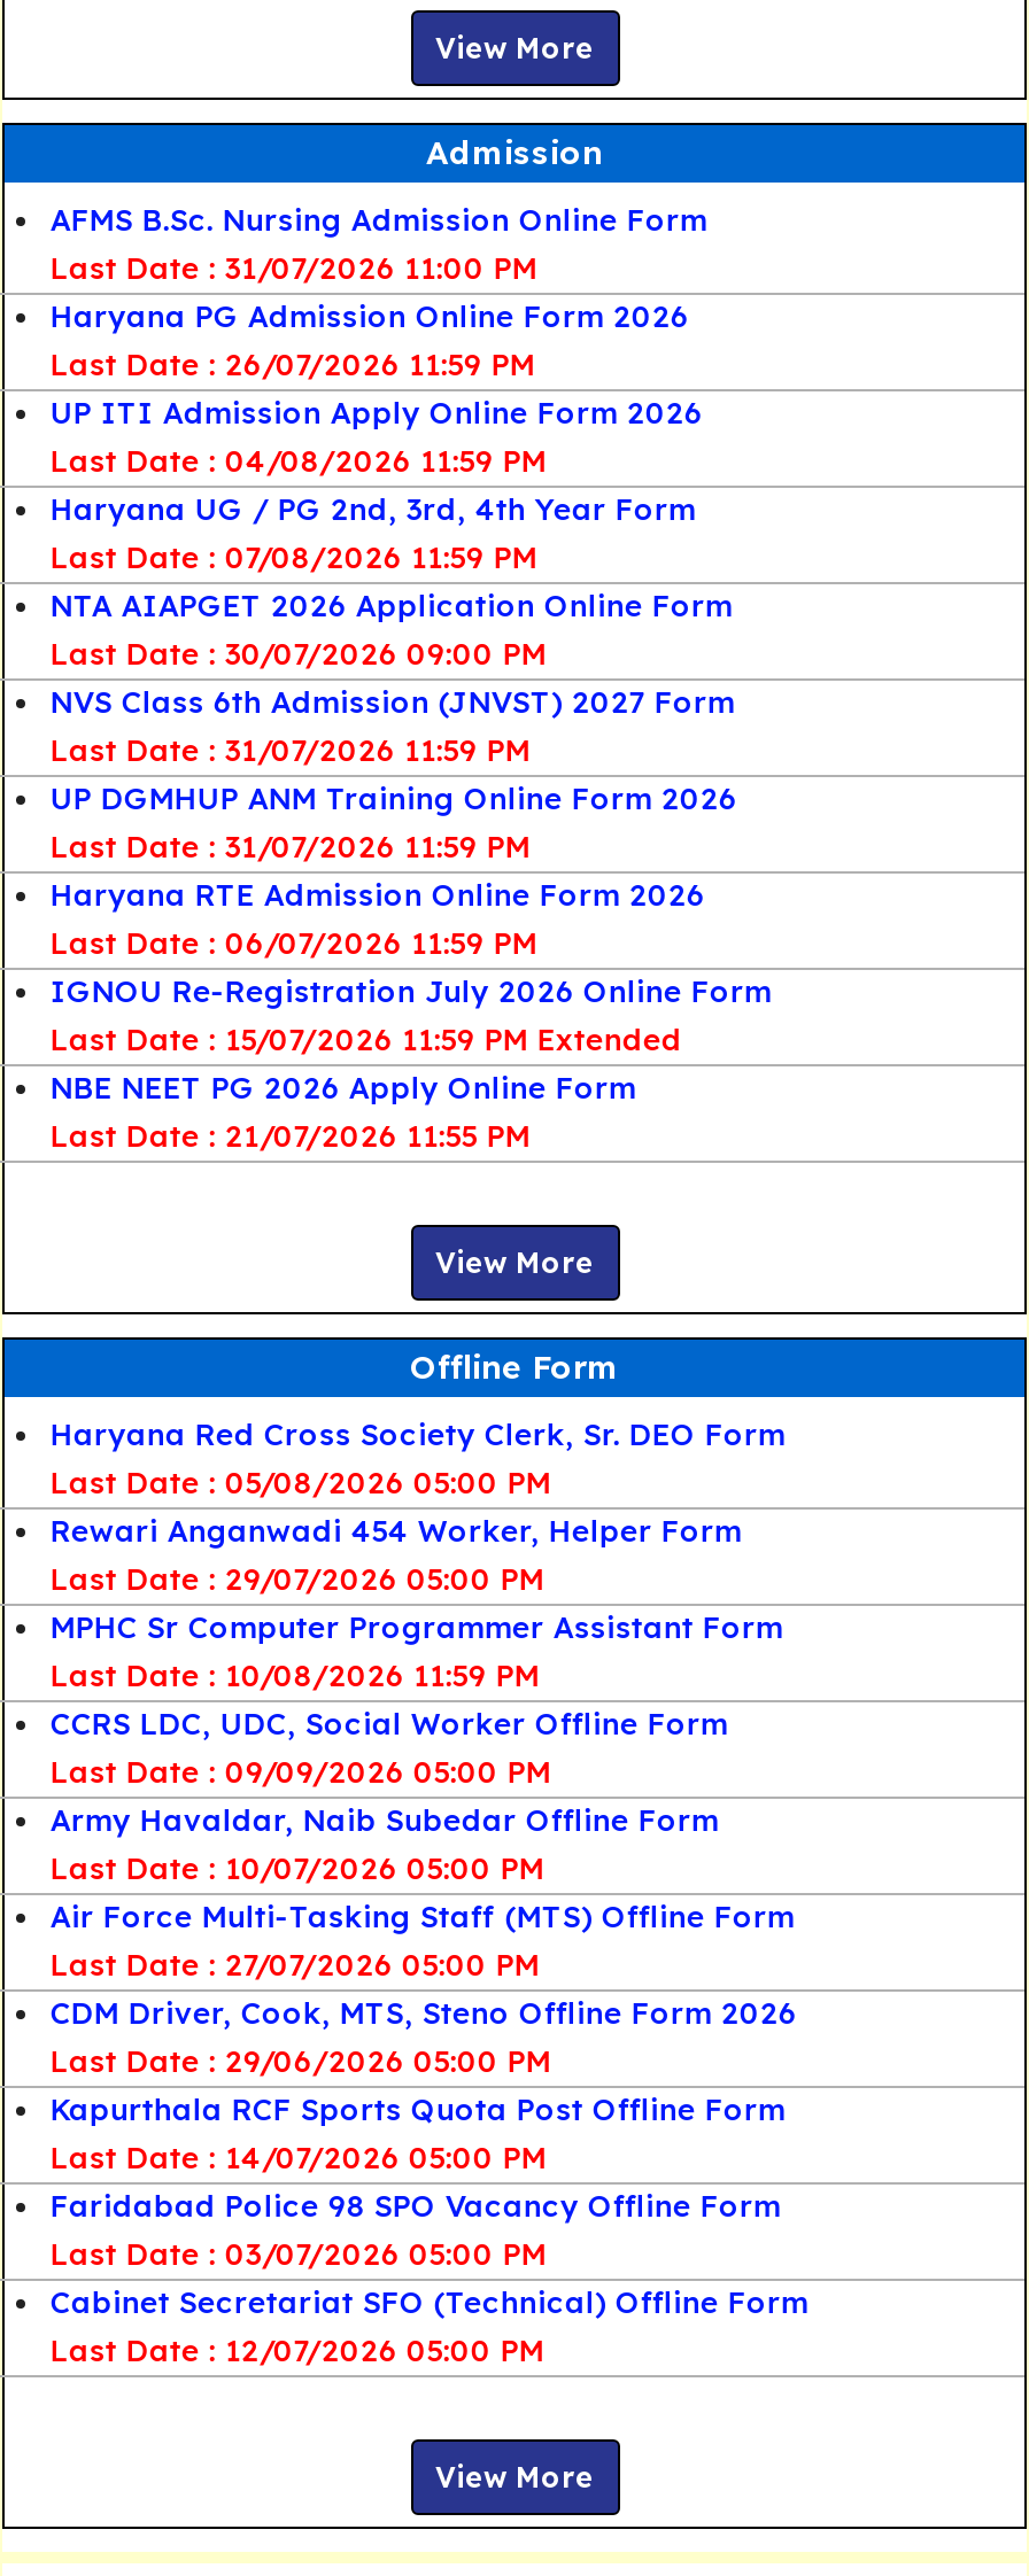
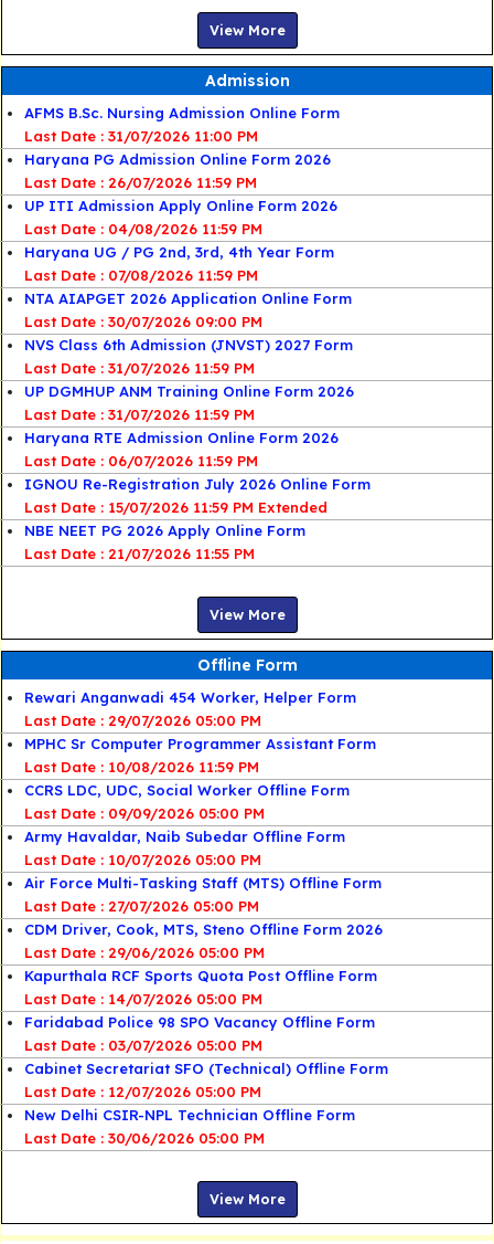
[50,1416,785,1501] Haryana Red Cross Society Clerk, Sr. DEO Form | Last Date : 05/08/2026 05:00 PM -> none
moved [50,1513,808,2369] -> [24,689,388,1101]: Rewari Anganwadi 454 Worker, Helper Form | Last Date : 29/07/2026 05:00 PM | MPHC Sr Computer Programmer Assistant Form | ... | Cabinet Secretariat SFO (Technical) Offline Form | Last Date : 12/07/2026 05:00 PM
none -> [24,1106,355,1147] New Delhi CSIR-NPL Technician Offline Form | Last Date : 30/06/2026 05:00 PM

